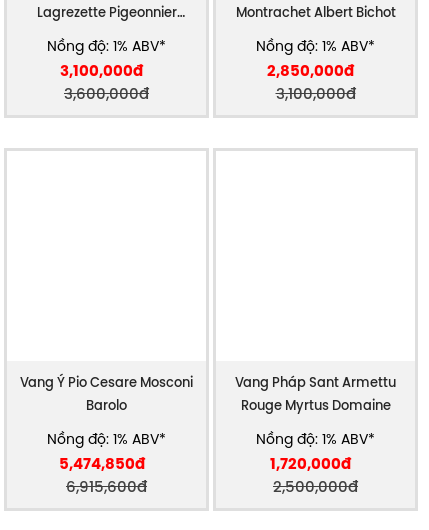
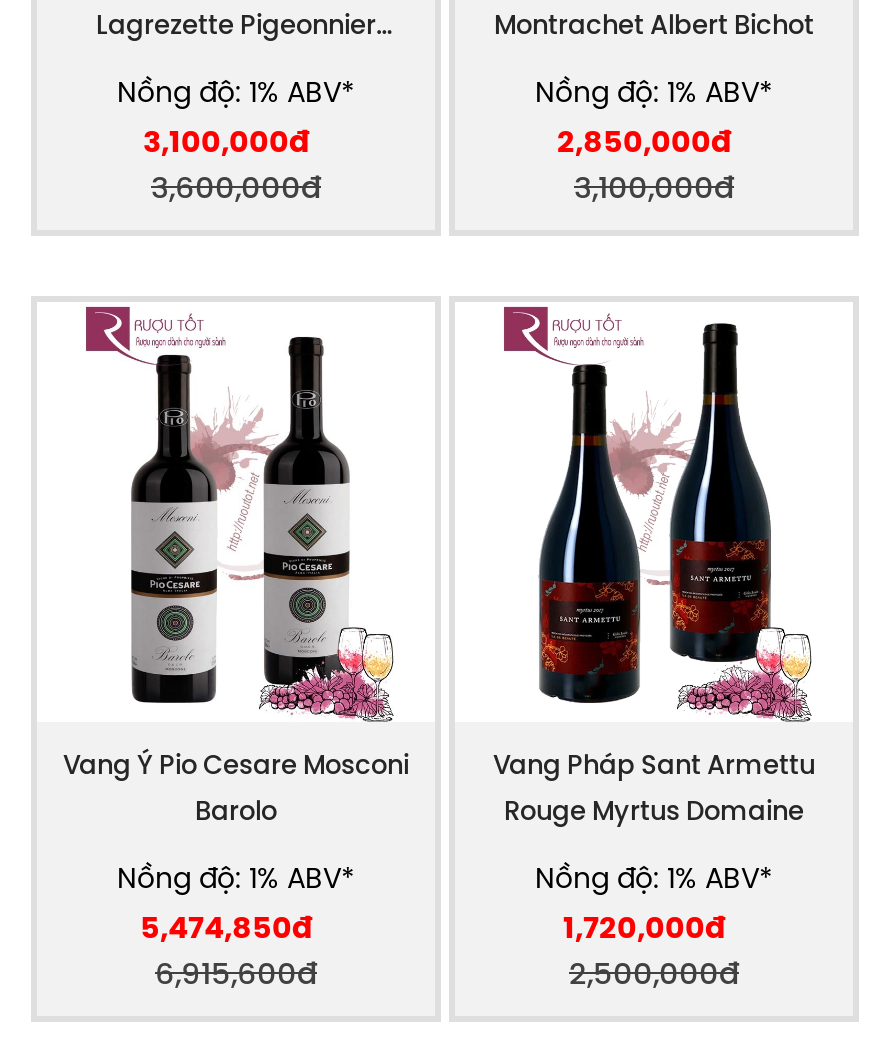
none -> [83,304,395,724] [image]
none -> [501,304,813,724] [image]

